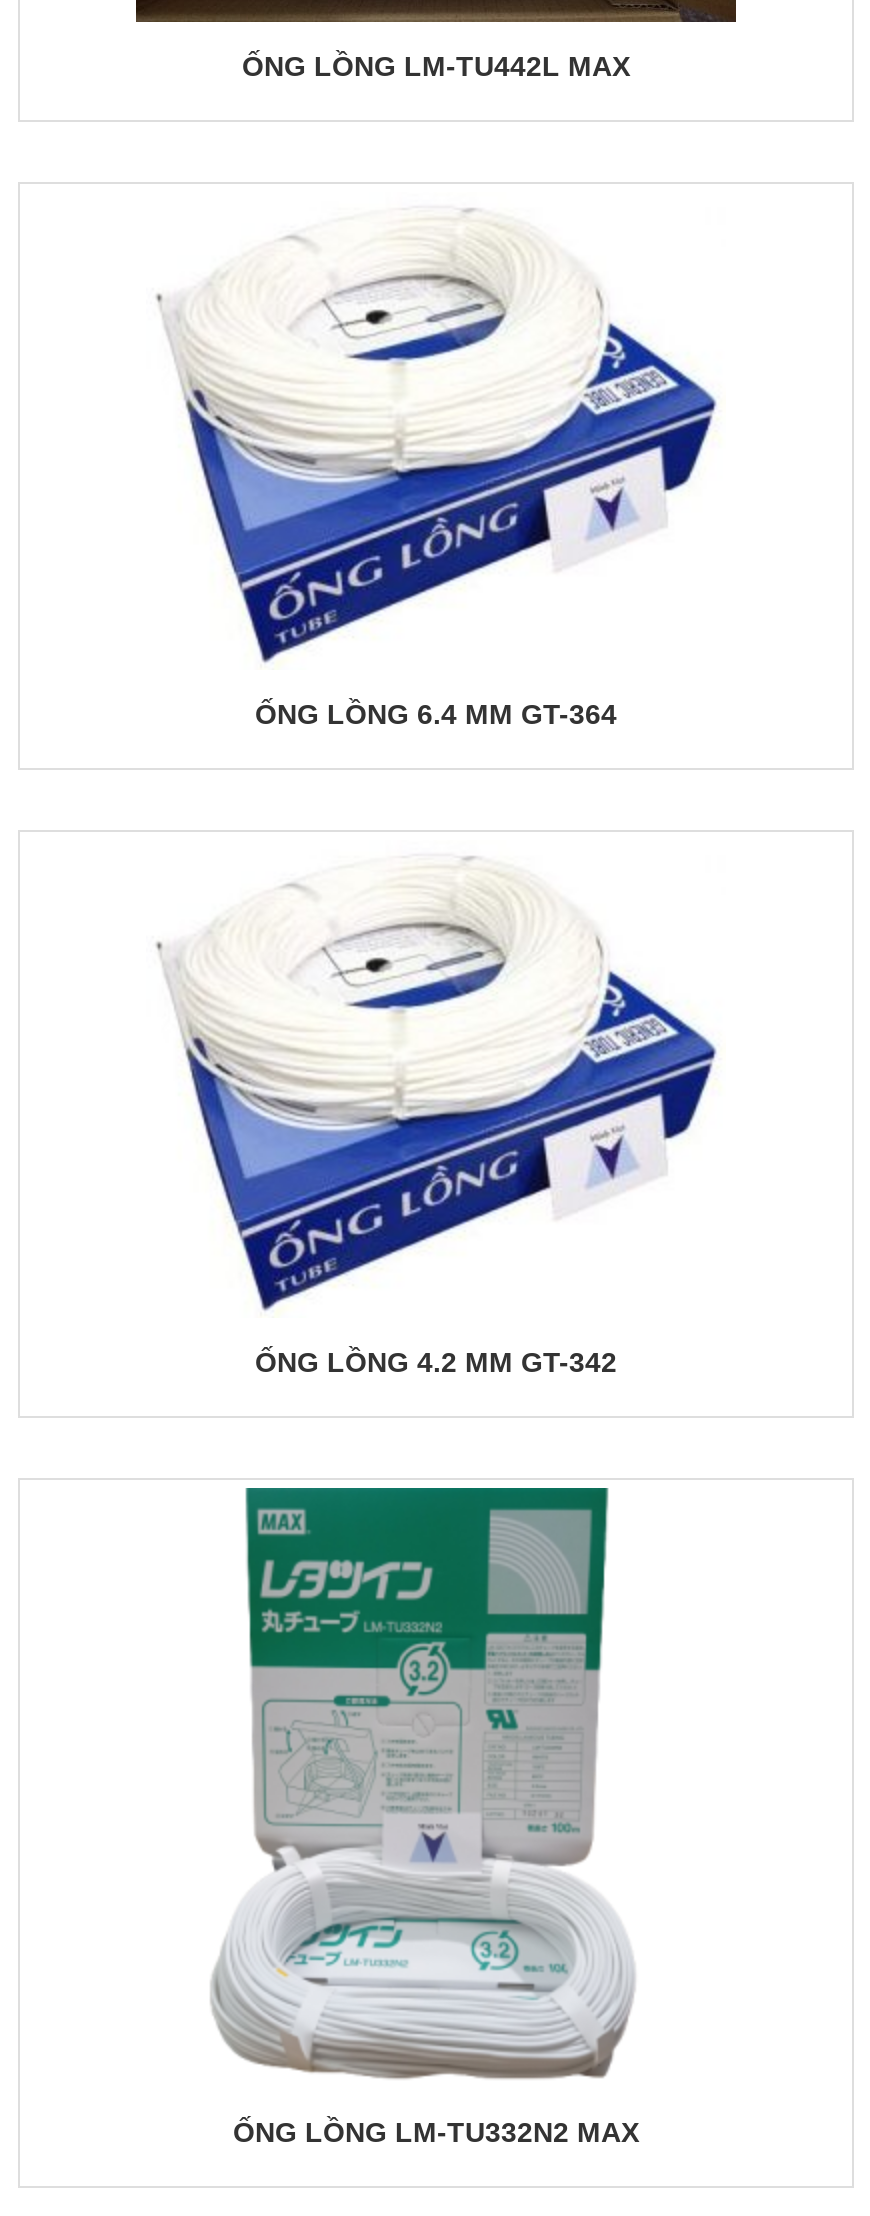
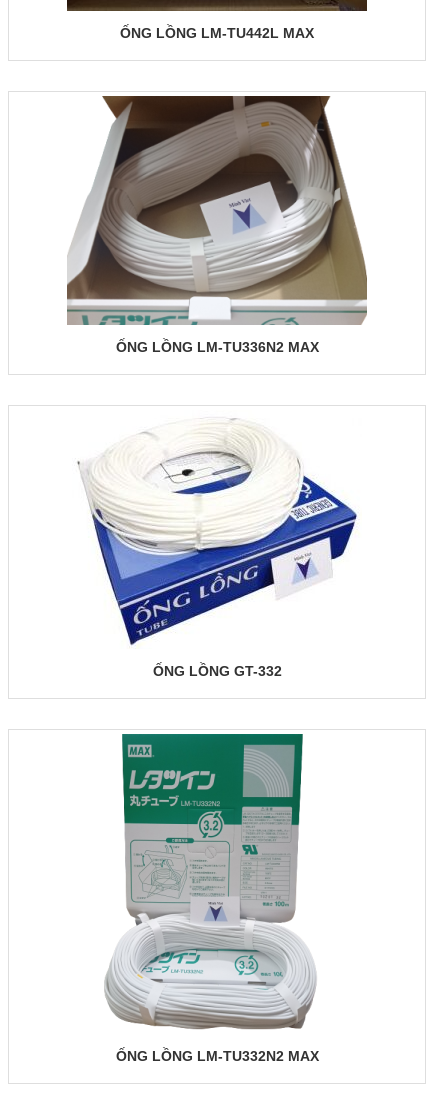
[136,212,736,730] [image] | ỐNG LỒNG 6.4 MM GT-364 -> [66,95,368,355] [image] | ỐNG LỒNG LM-TU336N2 MAX
[255,1346,617,1378] ỐNG LỒNG 4.2 MM GT-342 -> [152,663,281,679] ỐNG LỒNG GT-332

